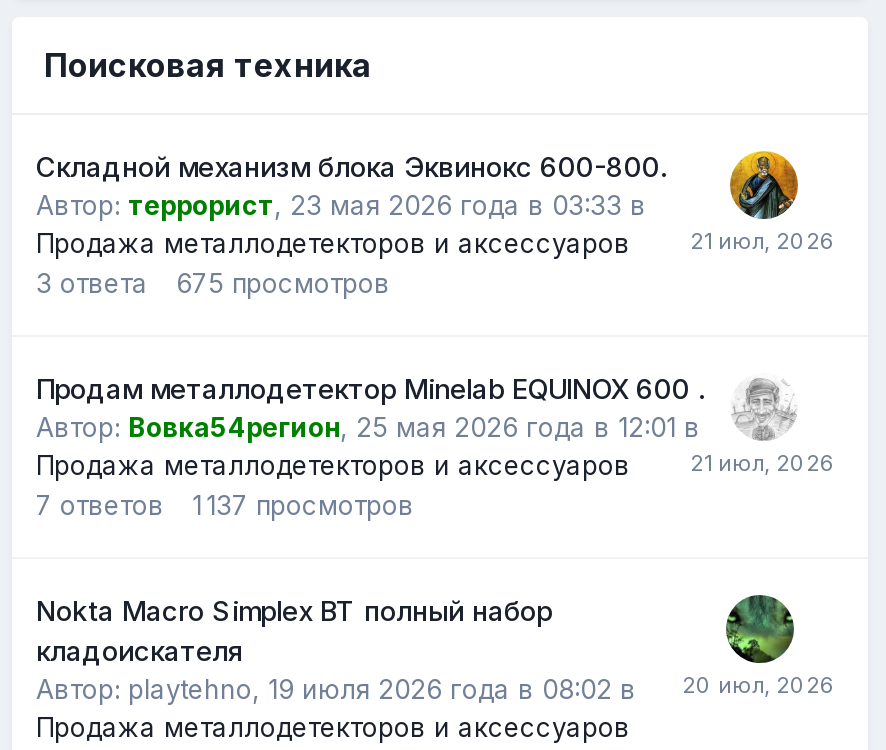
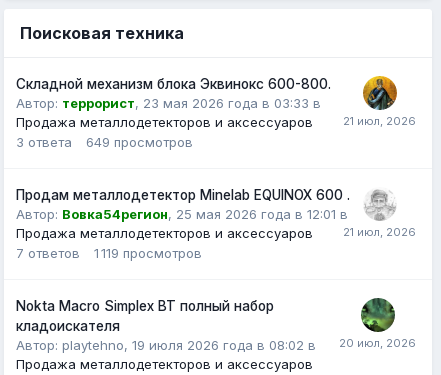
[176,268,390,300] 675 просмотров -> [86,134,193,150] 649 просмотров
[36,490,414,522] 7 ответов 1 137 просмотров -> [16,245,202,261] 7 ответов 1 119 просмотров

